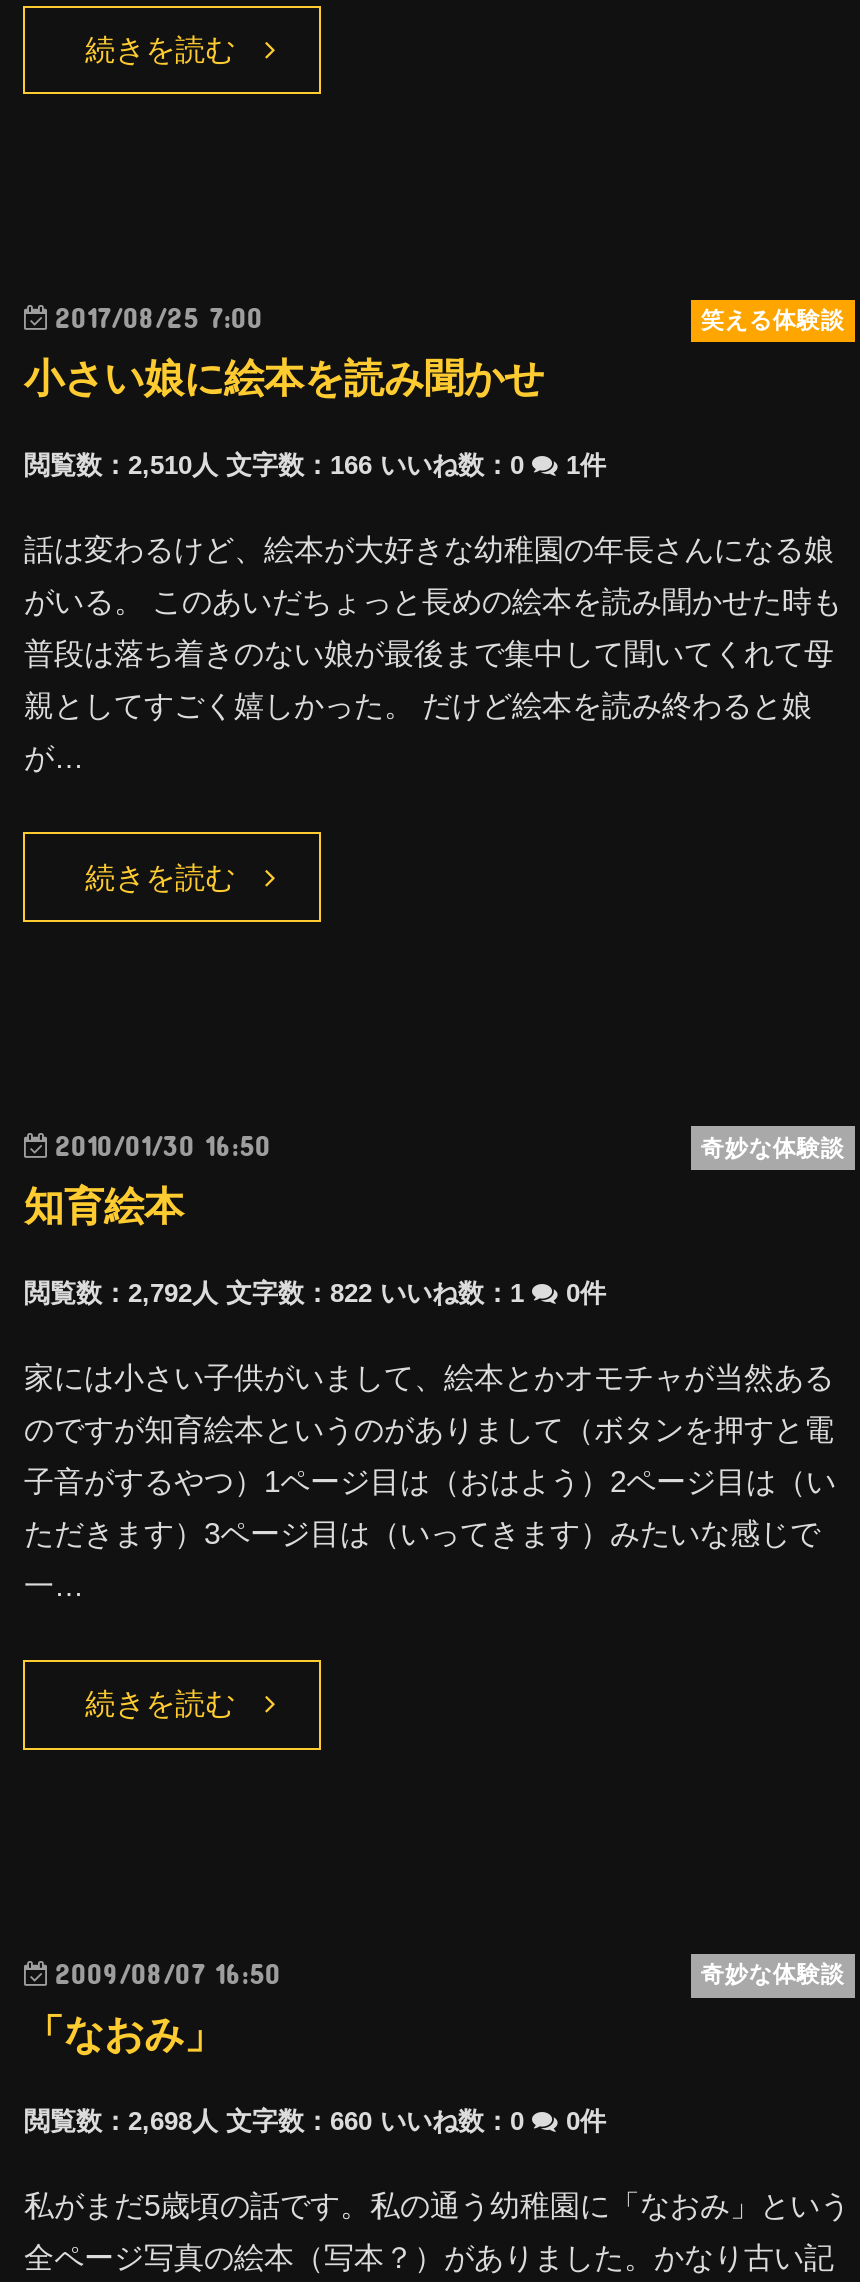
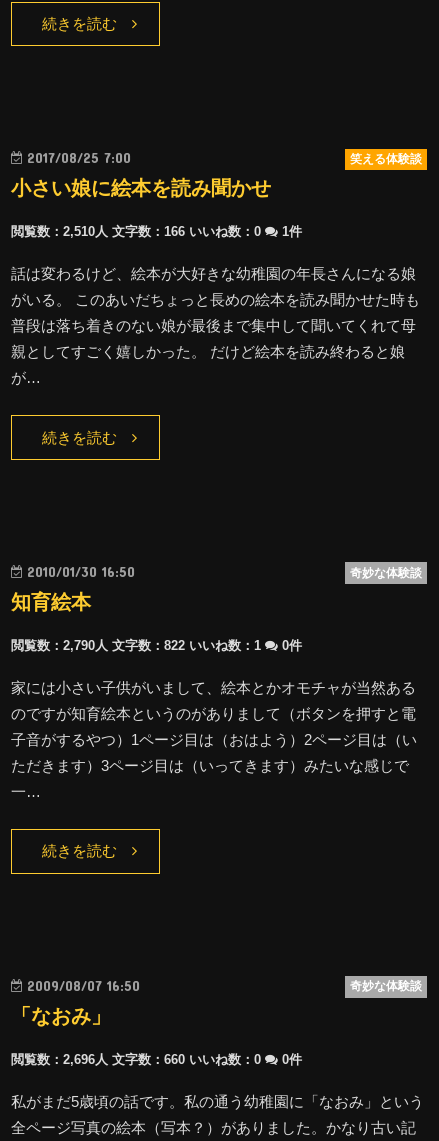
[24,1278,524,1308] 閲覧数：2,792人 文字数：822 いいね数：1 -> [11,638,261,653] 閲覧数：2,790人 文字数：822 いいね数：1
[24,2105,524,2135] 閲覧数：2,698人 文字数：660 いいね数：0 -> [11,1052,261,1067] 閲覧数：2,696人 文字数：660 いいね数：0

